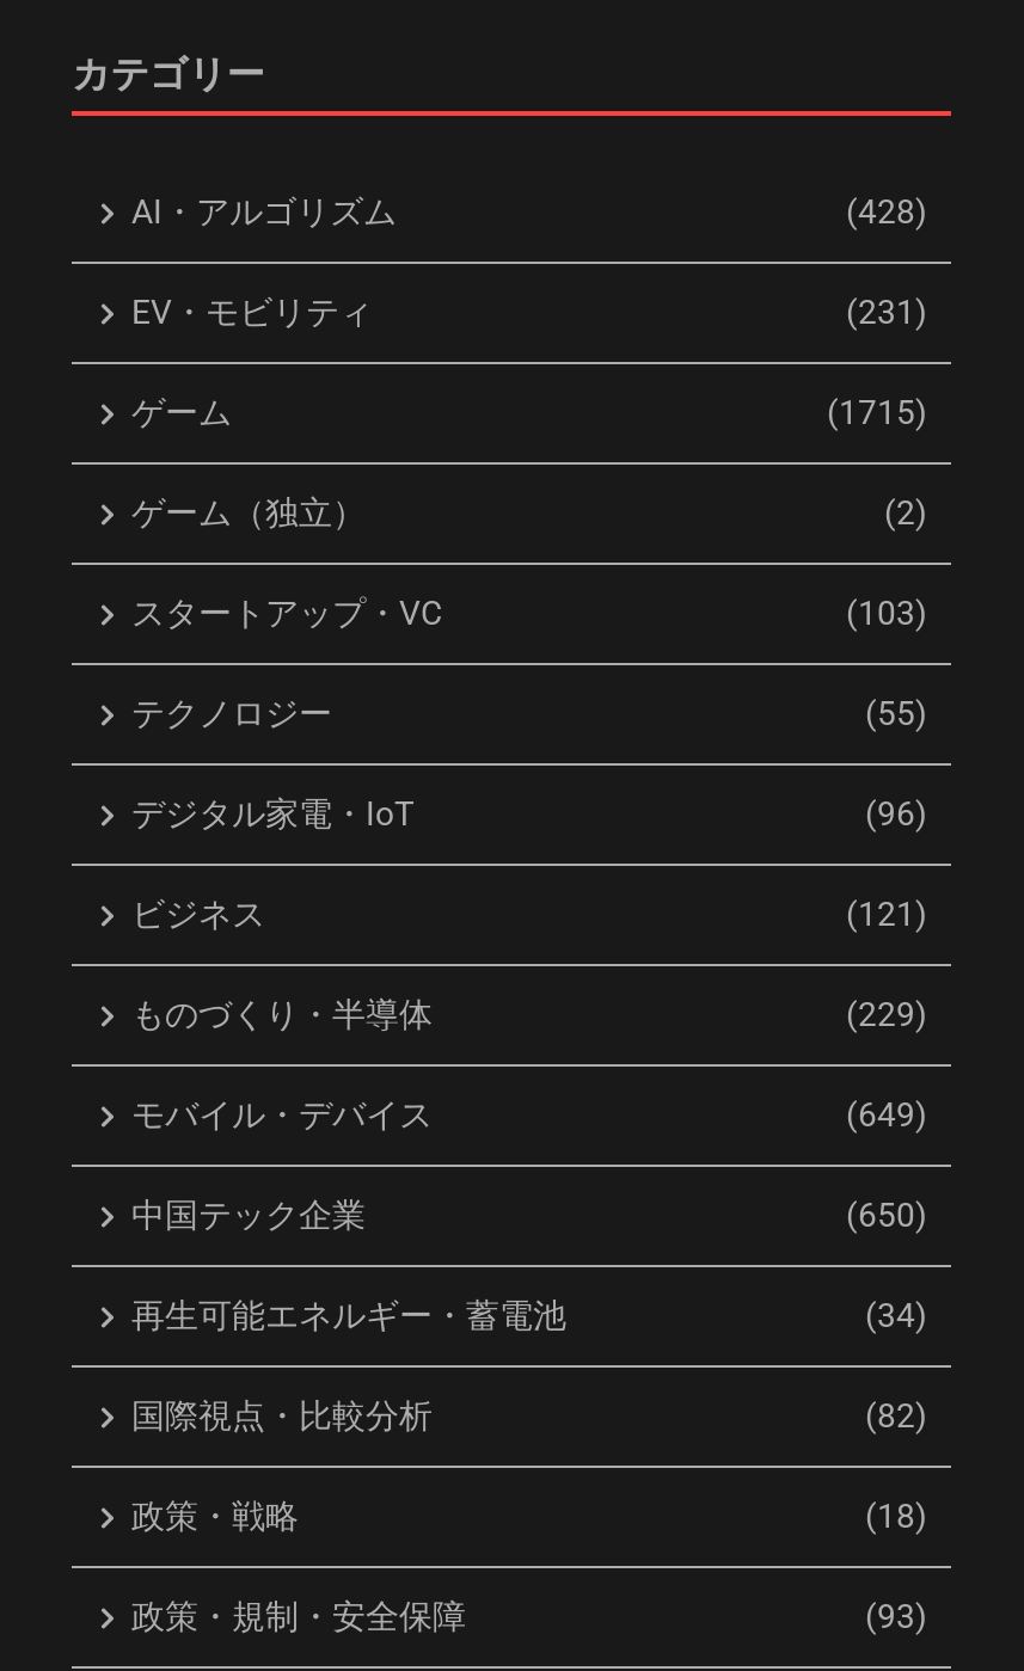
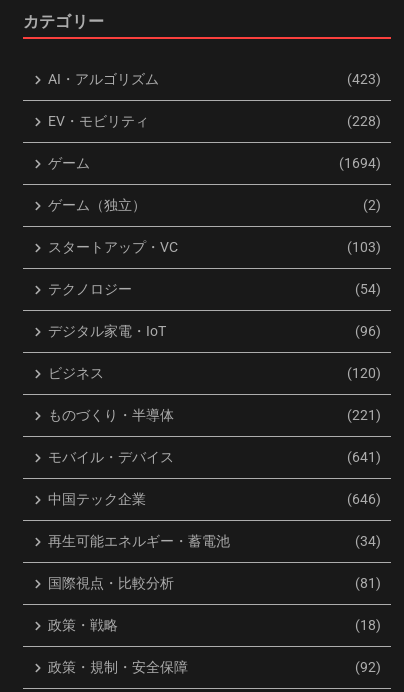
[846,193,927,231] (428) -> [347,71,381,87] (423)
[846,293,927,331] (231) -> [347,113,381,129] (228)
[827,393,927,432] (1715) -> [339,155,381,171] (1694)
[865,694,927,733] (55) -> [355,281,381,297] (54)
[846,895,927,933] (121) -> [347,365,381,381] (120)
[846,995,927,1034] (229) -> [347,407,381,423] (221)
[846,1096,927,1134] (649) -> [347,449,381,465] (641)
[846,1196,927,1234] (650) -> [347,491,381,507] (646)
[865,1397,927,1435] (82) -> [355,575,381,591] (81)
[865,1597,927,1636] (93) -> [355,659,381,675] (92)

